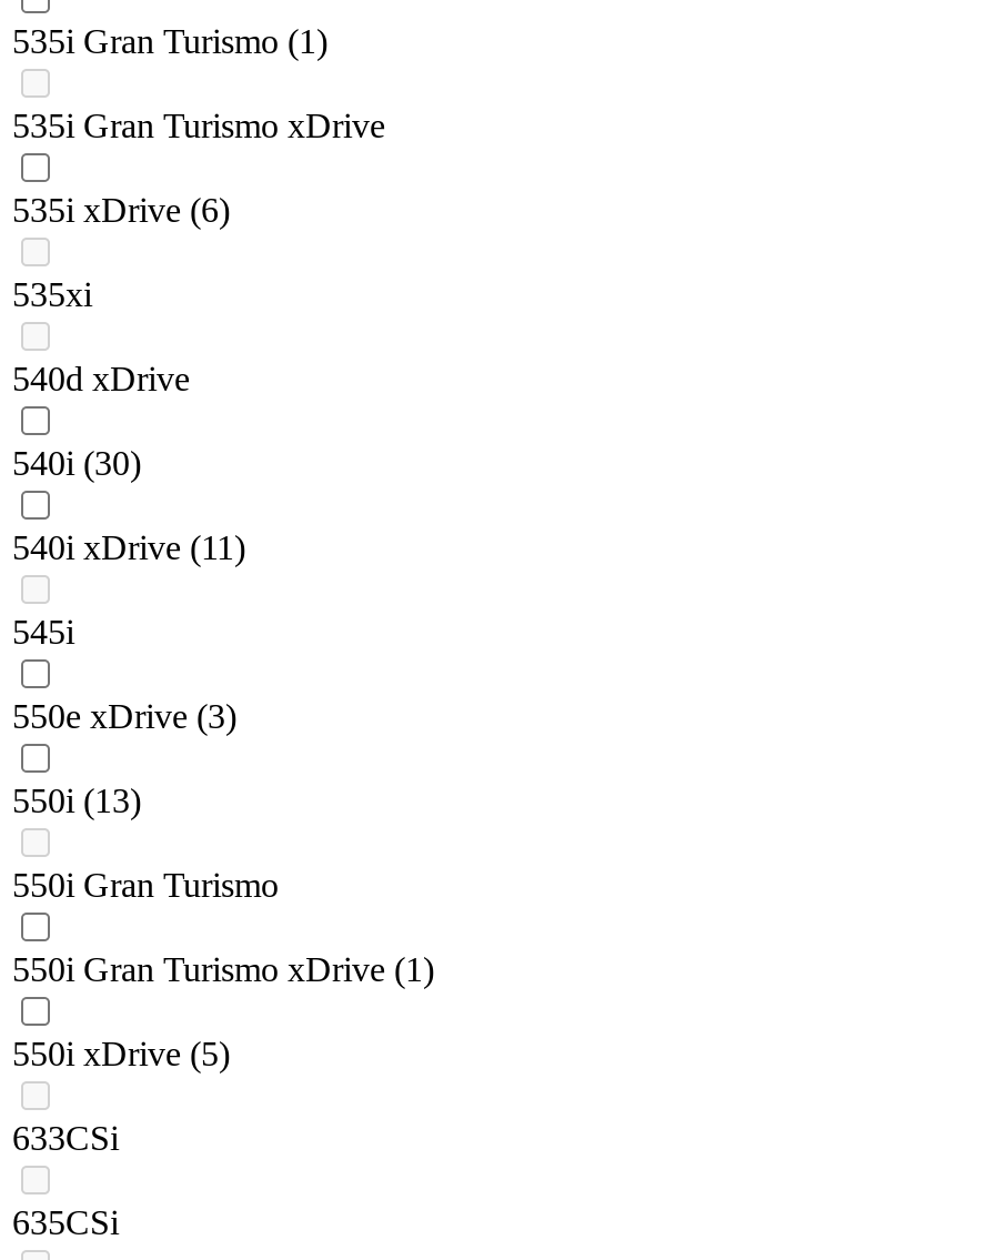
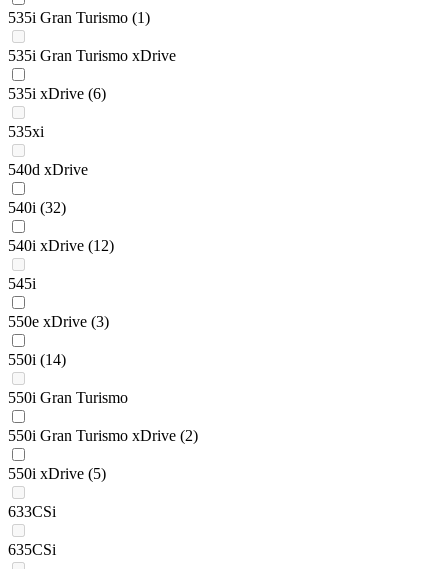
[12,445,141,483] 540i (30) -> [8,199,66,216] 540i (32)
[12,529,245,567] 540i xDrive (11) -> [8,237,114,254] 540i xDrive (12)
[12,782,141,820] 550i (13) -> [8,351,66,368] 550i (14)
[12,951,434,989] 550i Gran Turismo xDrive (1) -> [8,427,198,444] 550i Gran Turismo xDrive (2)

